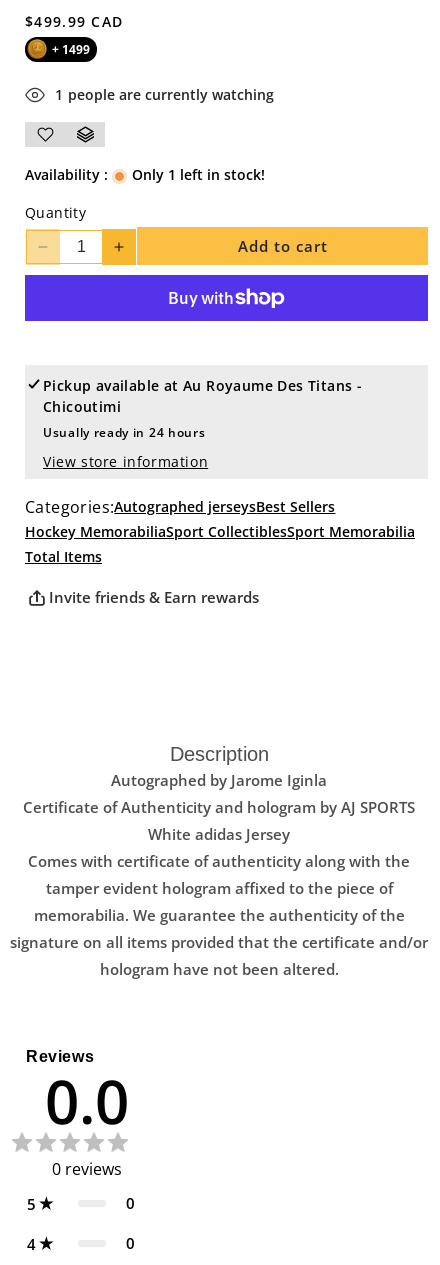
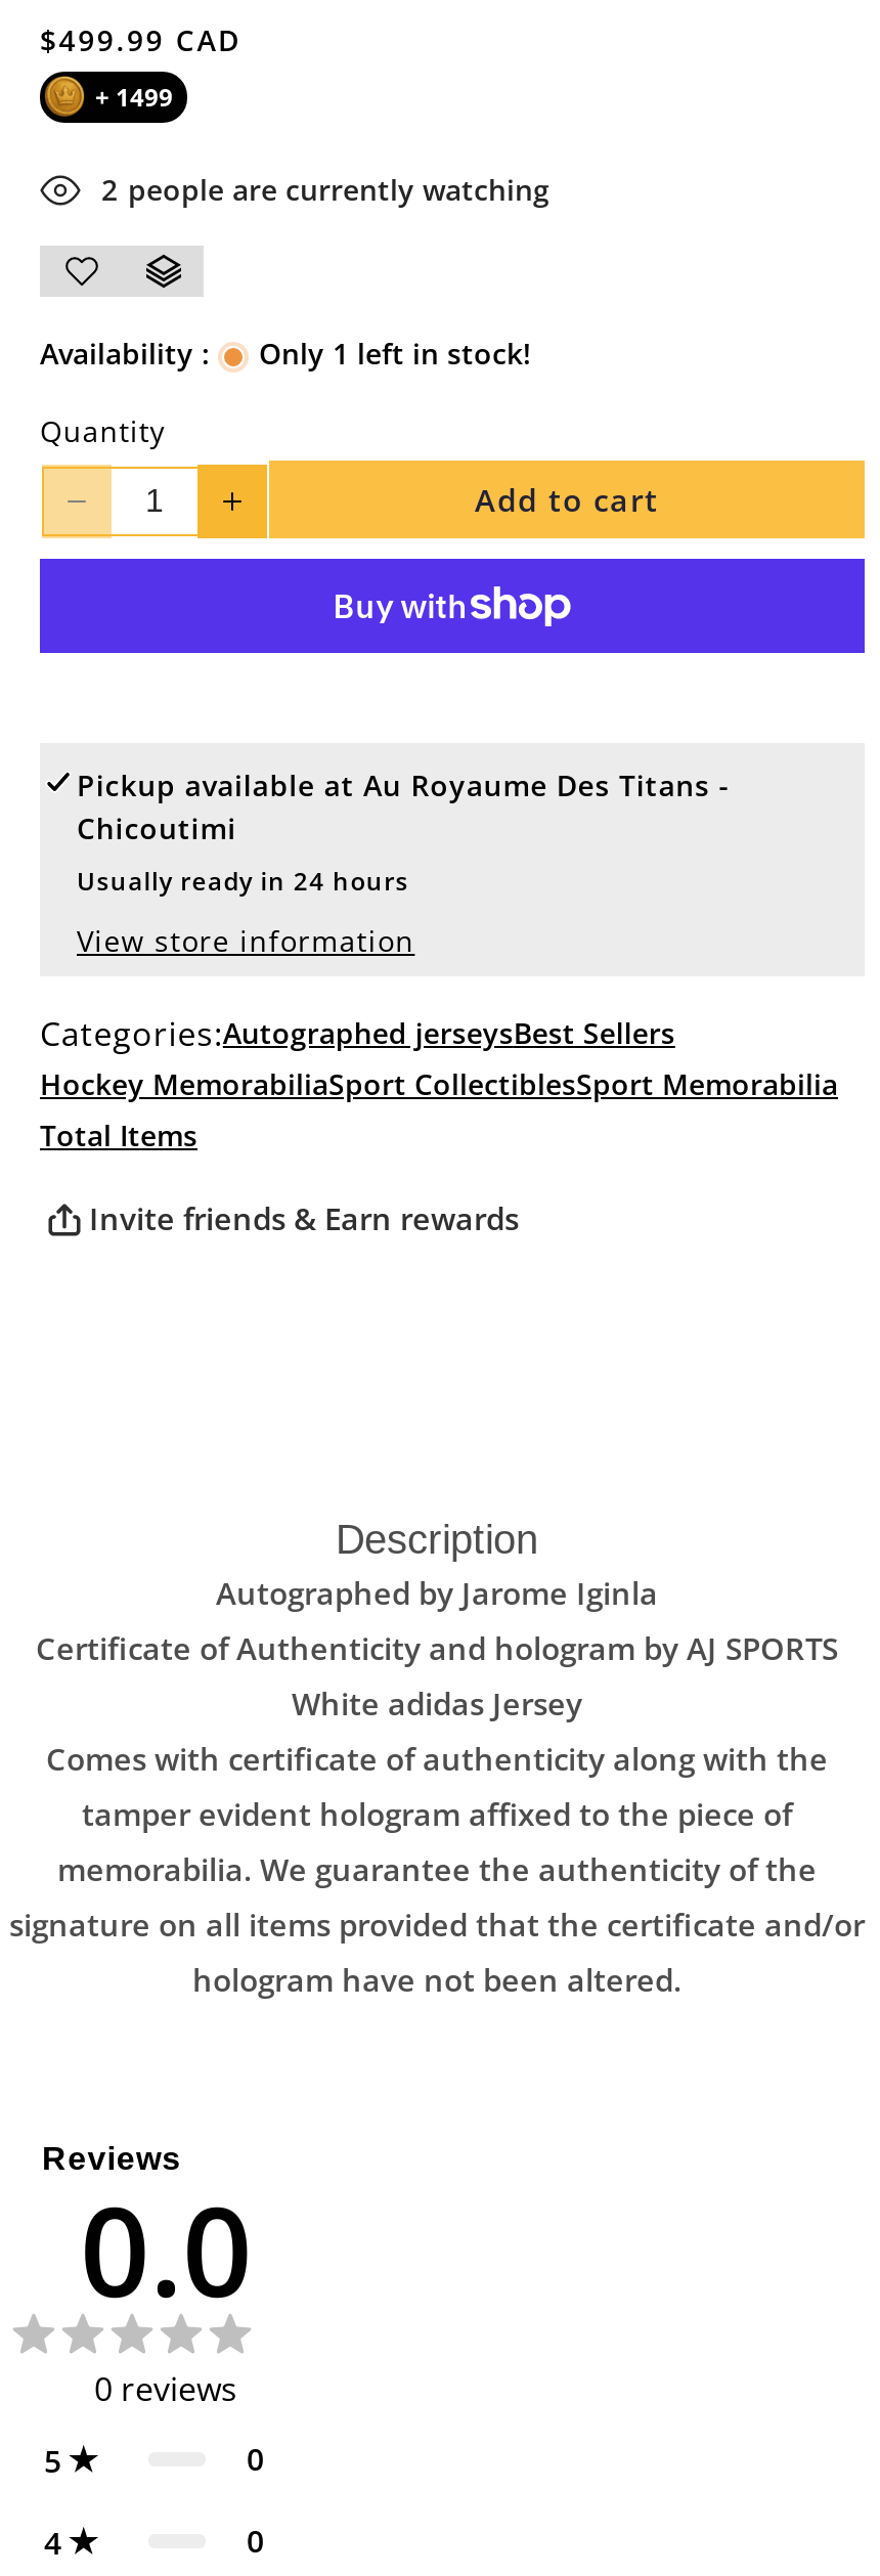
[55,85,274,104] 1 people are currently watching -> [101,171,549,209] 2 people are currently watching

